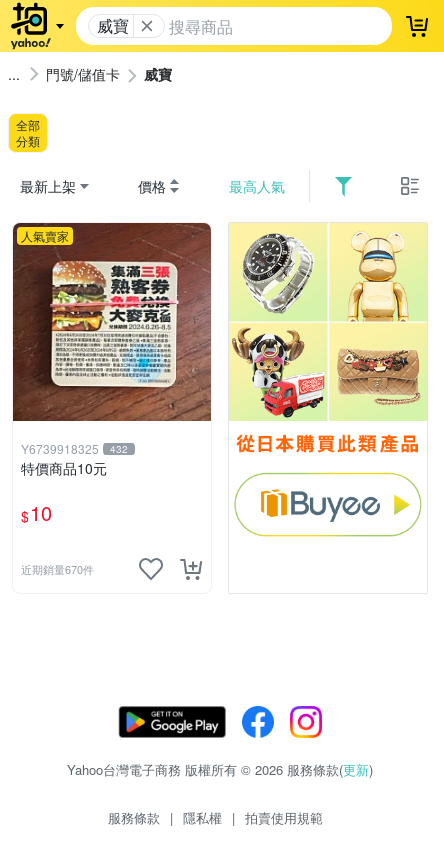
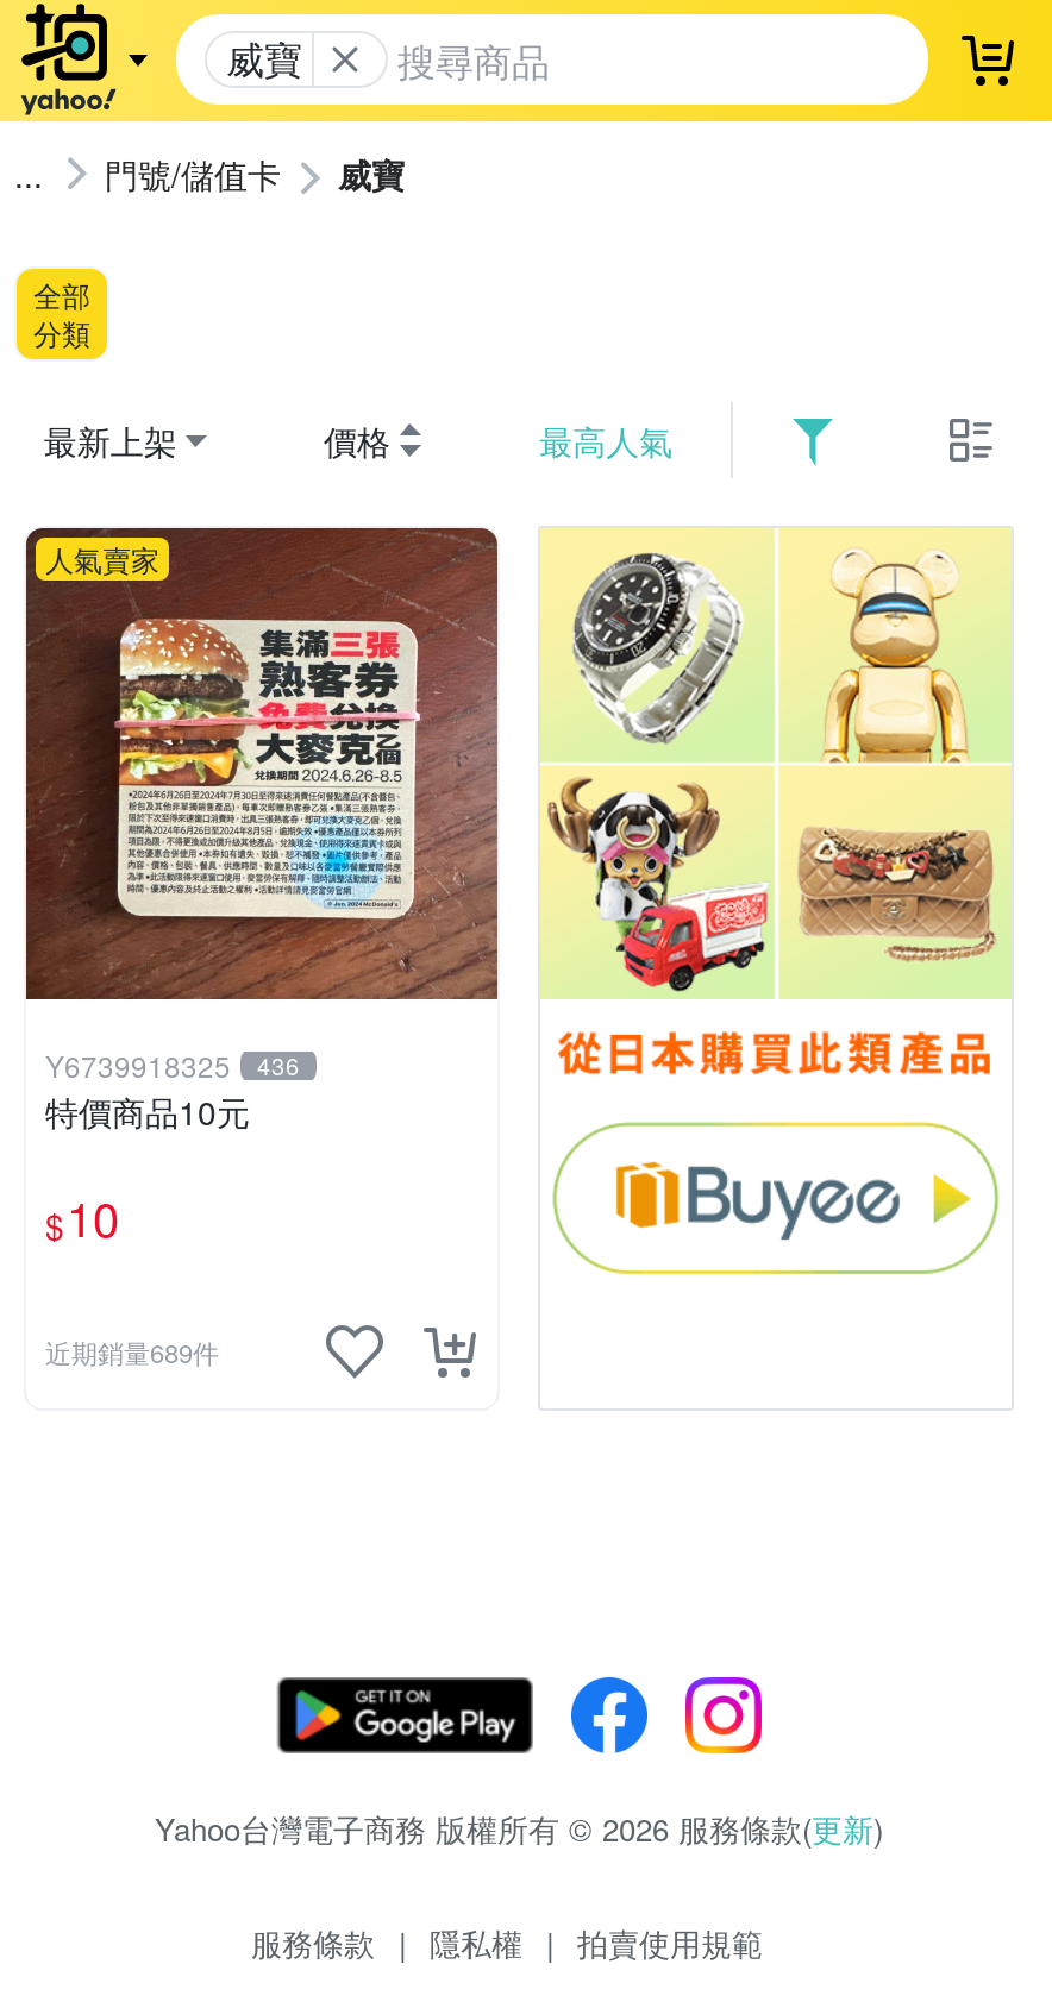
[21,440,128,457] Y6739918325 432 -> [45,1045,300,1086] Y6739918325 436
[21,561,94,577] 近期銷量670件 -> [45,1333,219,1371] 近期銷量689件

